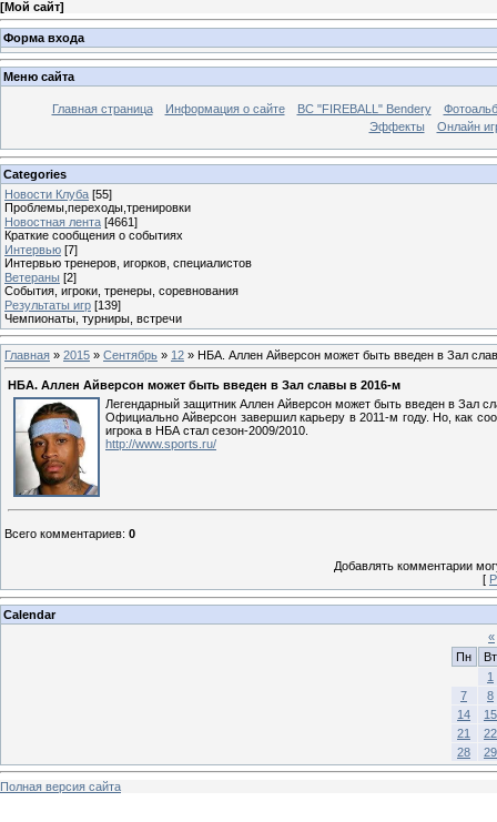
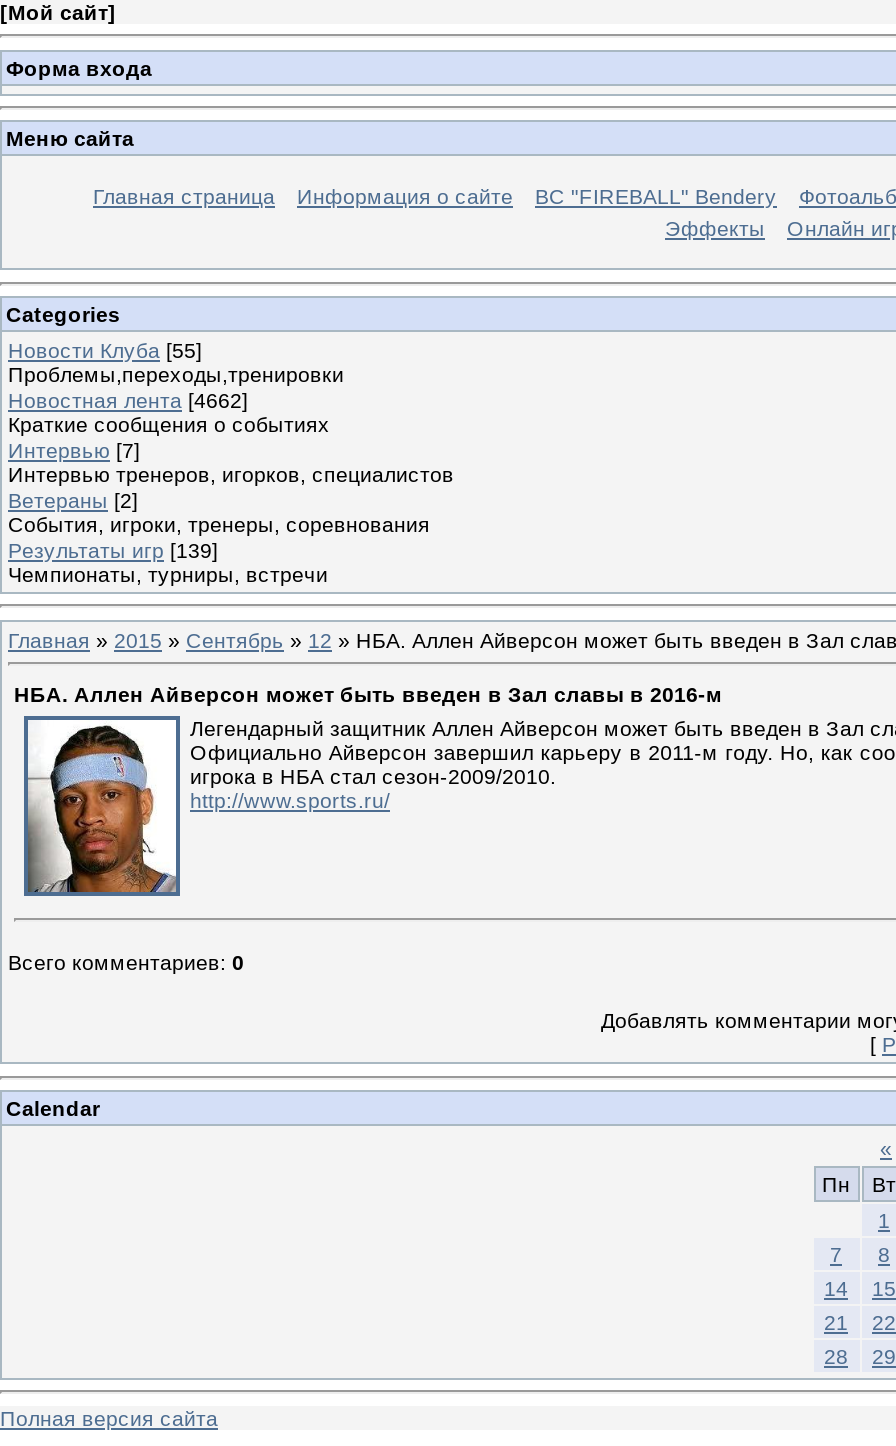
[4,215,138,229] Новостная лента [4661] -> [8,388,248,412] Новостная лента [4662]

